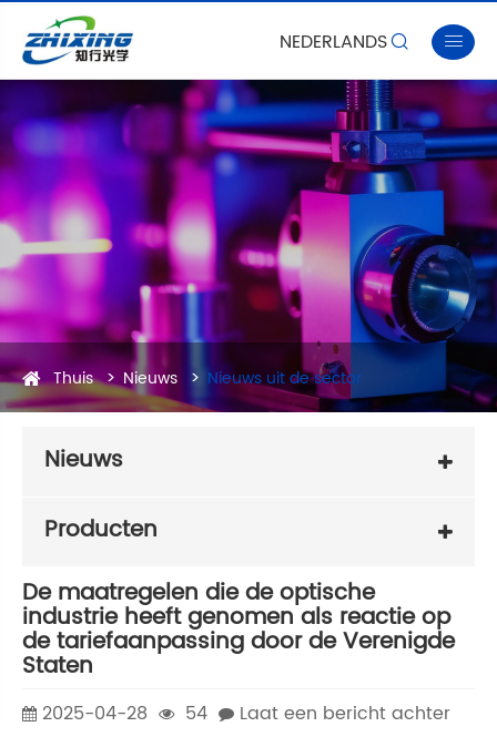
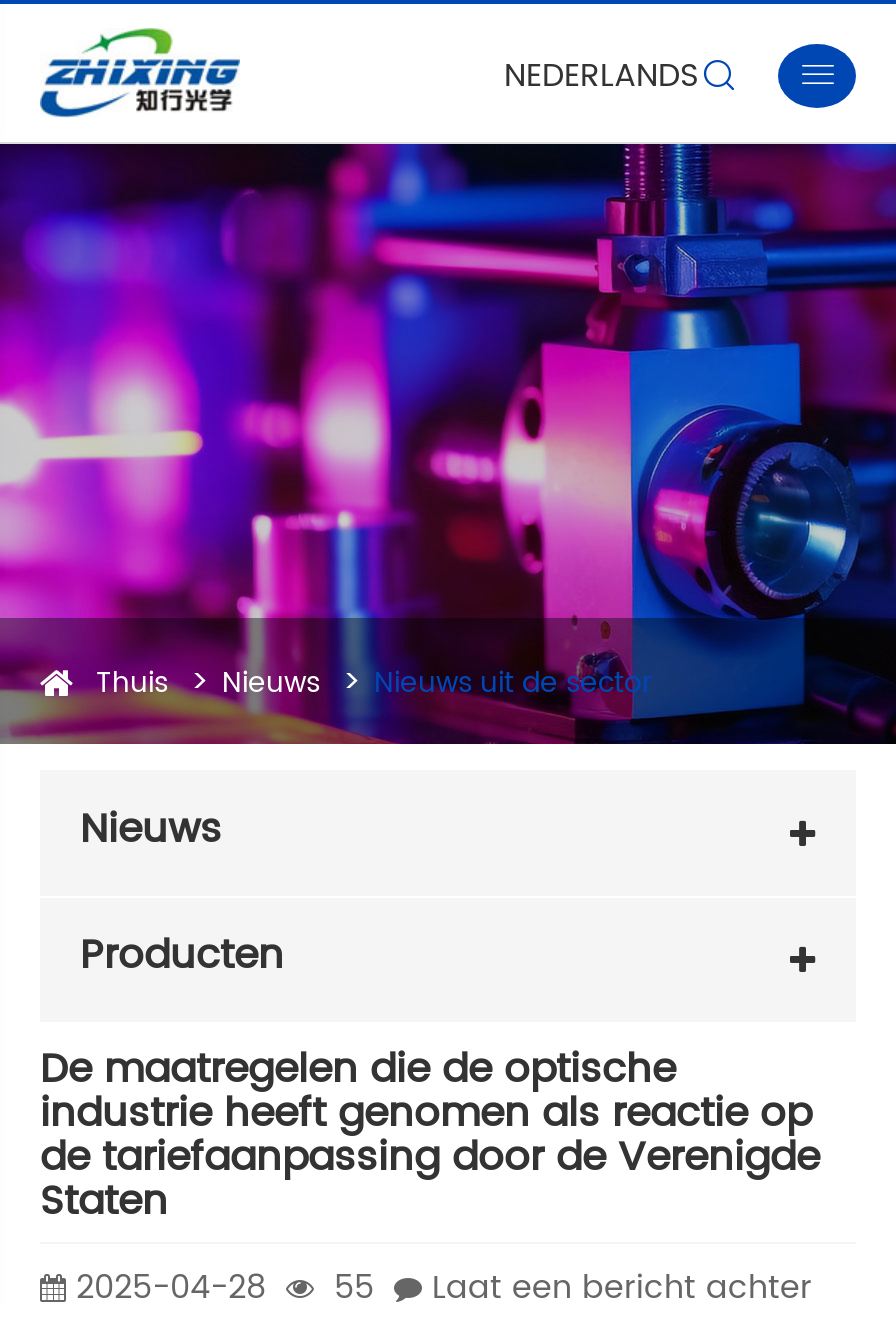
[42,699,450,728] 2025-04-28 54 Laat een bericht achter -> [76,1262,812,1314] 2025-04-28 55 Laat een bericht achter

